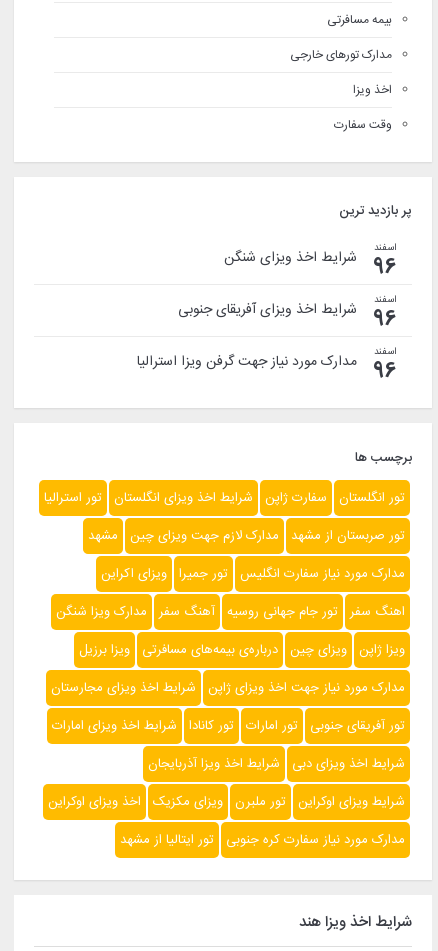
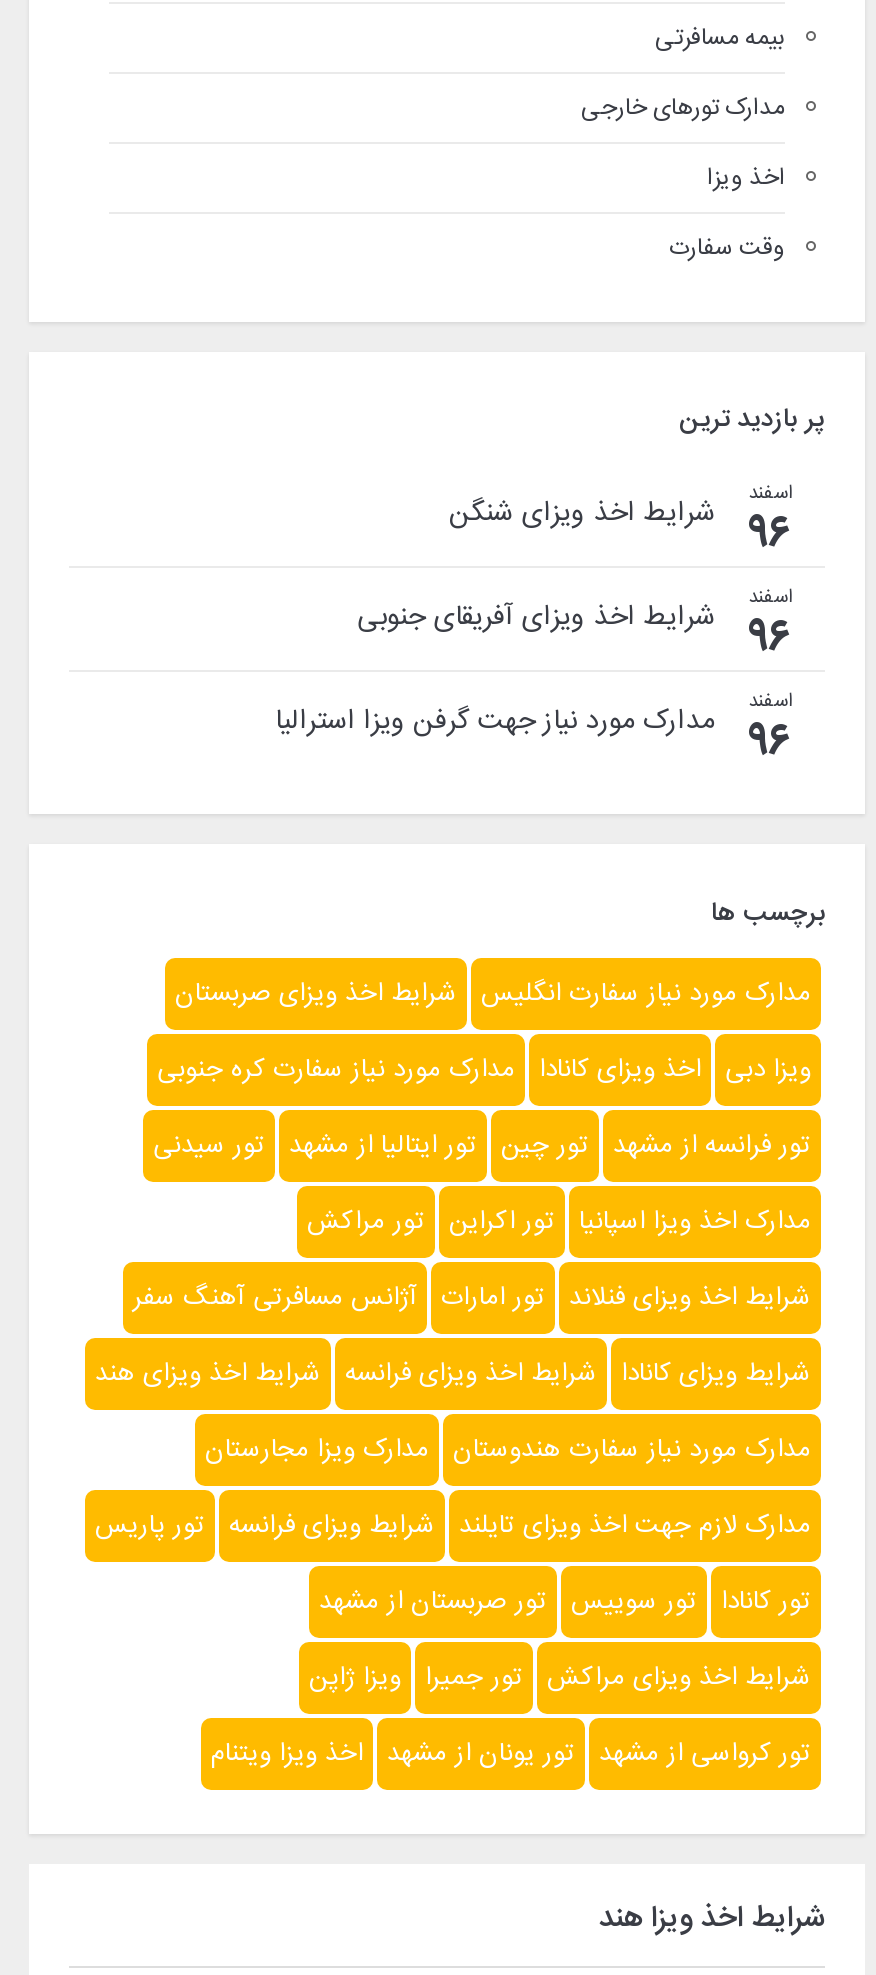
[44,486,405,850] تور انگلستان سفارت ژاپن شرایط اخذ ویزای انگلستان تور استرالیا | تور صربستان از مشهد مدارک لازم جهت ویزای چین مشهد | مدارک مورد نیاز سفارت انگلیس تور جمیرا ویزای اکراین | اهنگ سفر تور جام جهانی روسیه آهنگ سفر مدارک ویزا شنگن | ویزا ژاپن ویزای چین درباره‌ی بیمه‌های مسافرتی ویزا برزیل | مدارک مورد نیاز جهت اخذ ویزای ژاپن شرایط اخذ ویزای مجارستان | تور آفریقای جنوبی تور امارات تور کانادا شرایط اخذ ویزای امارات | شرایط اخذ ویزای دبی شرایط اخذ ویزا آذربایجان | شرایط ویزای اوکراین تور ملبرن ویزای مکزیک اخذ ویزای اوکراین | مدارک مورد نیاز سفارت کره جنوبی تور ایتالیا از مشهد -> [95,971,811,1775] مدارک مورد نیاز سفارت انگلیس شرایط اخذ ویزای صربستان | ویزا دبی اخذ ویزای کانادا مدارک مورد نیاز سفارت کره جنوبی | تور فرانسه از مشهد تور چین تور ایتالیا از مشهد تور سیدنی | مدارک اخذ ویزا اسپانیا تور اکراین تور مراکش | شرایط اخذ ویزای فنلاند تور امارات آژانس مسافرتی آهنگ سفر | شرایط ویزای کانادا شرایط اخذ ویزای فرانسه شرایط اخذ ویزای هند | مدارک مورد نیاز سفارت هندوستان مدارک ویزا مجارستان | مدارک لازم جهت اخذ ویزای تایلند شرایط ویزای فرانسه تور پاریس | تور کانادا تور سوییس تور صربستان از مشهد | شرایط اخذ ویزای مراکش تور جمیرا ویزا ژاپن | تور کرواسی از مشهد تور یونان از مشهد اخذ ویزا ویتنام

